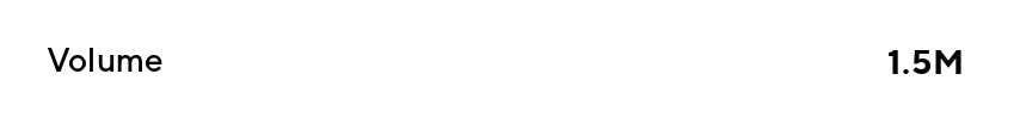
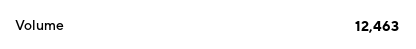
[887,41,964,81] 1.5M -> [355,17,399,34] 12,463

